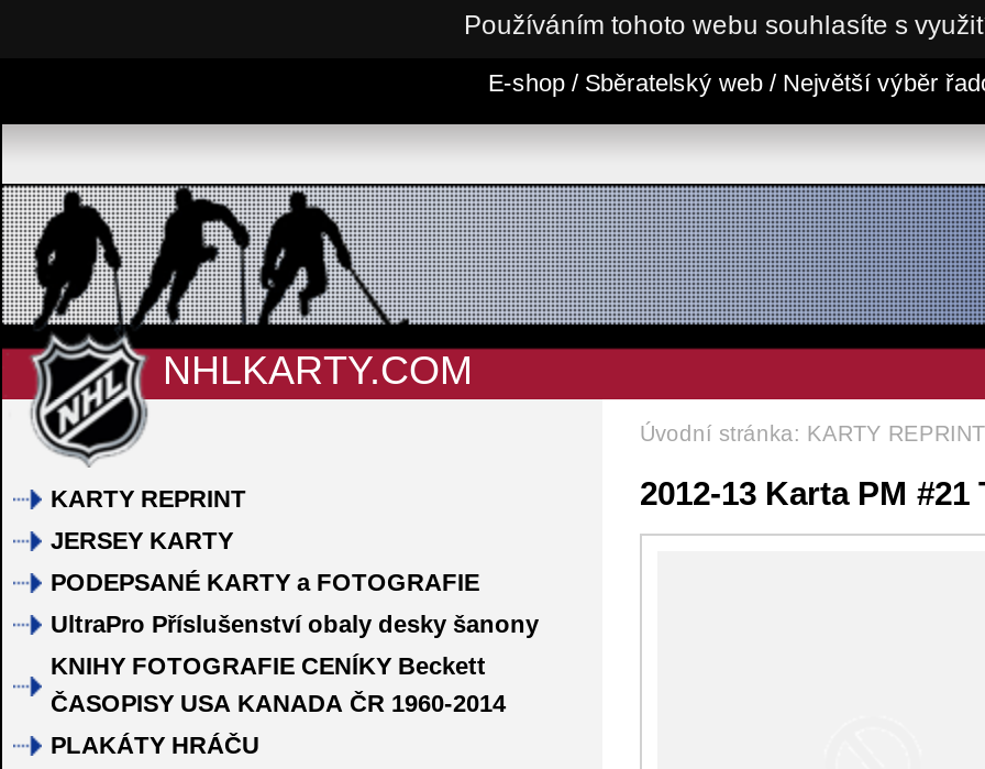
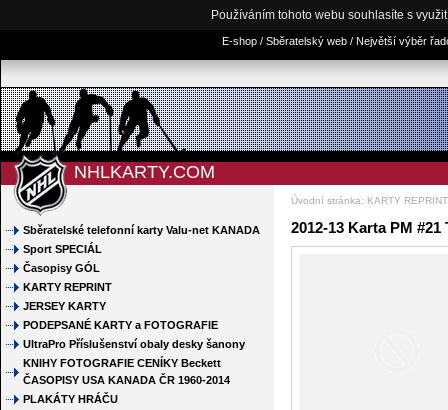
none -> [23,224,260,274] Sběratelské telefonní karty Valu-net KANADA | Sport SPECIÁL | Časopisy GÓL

